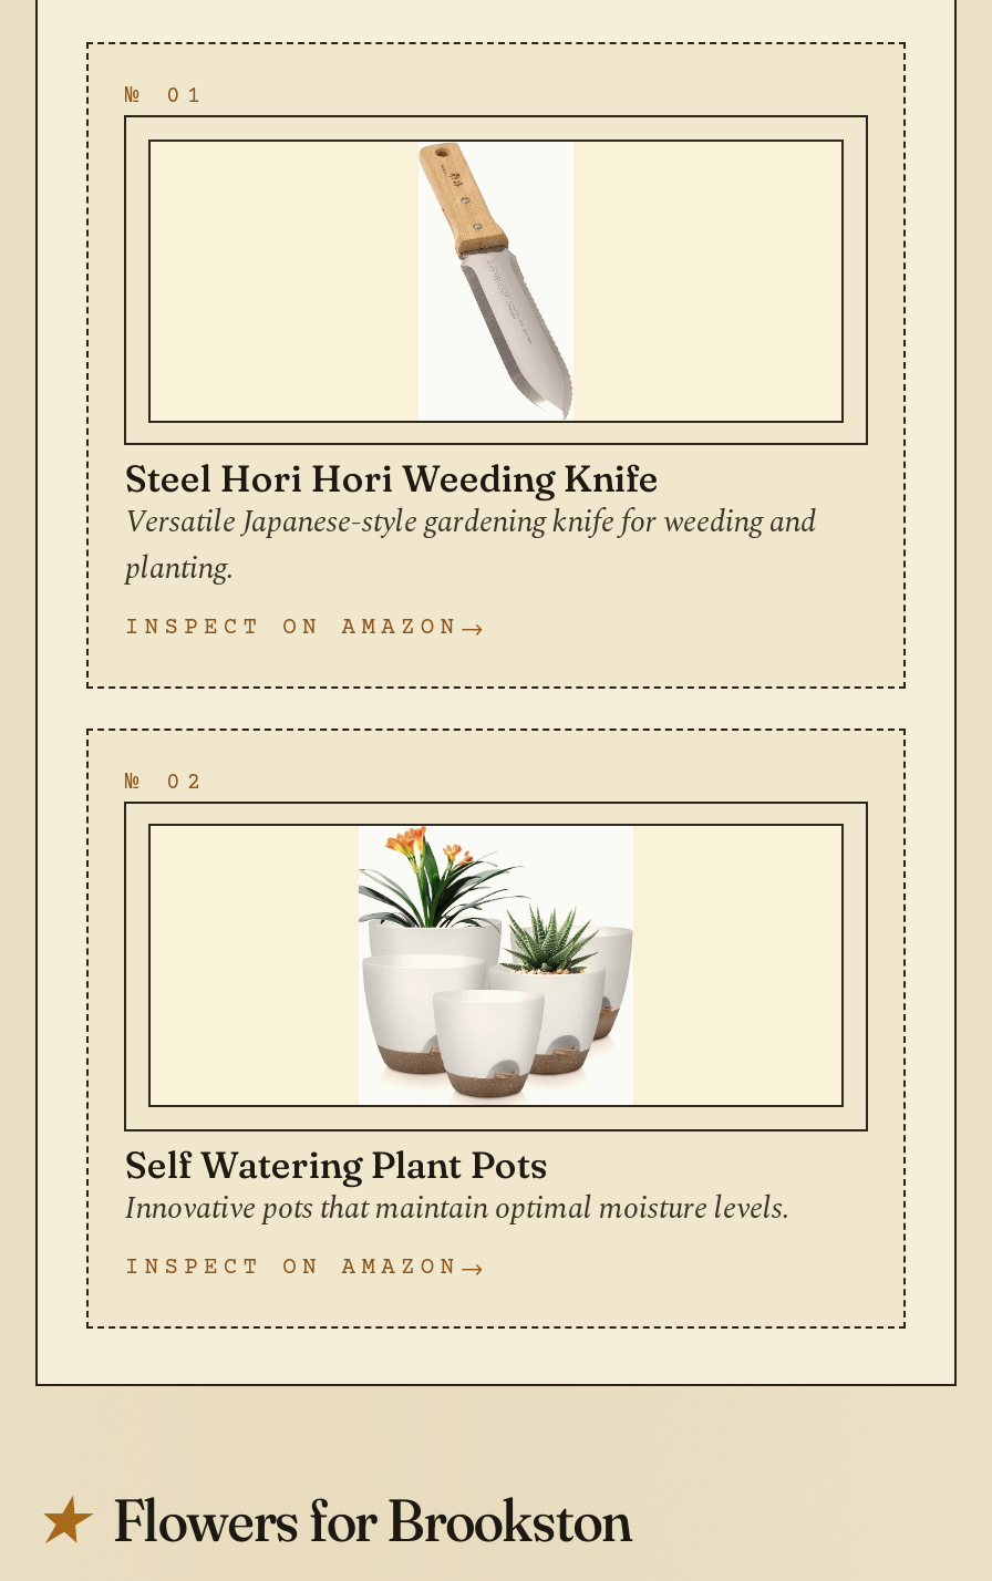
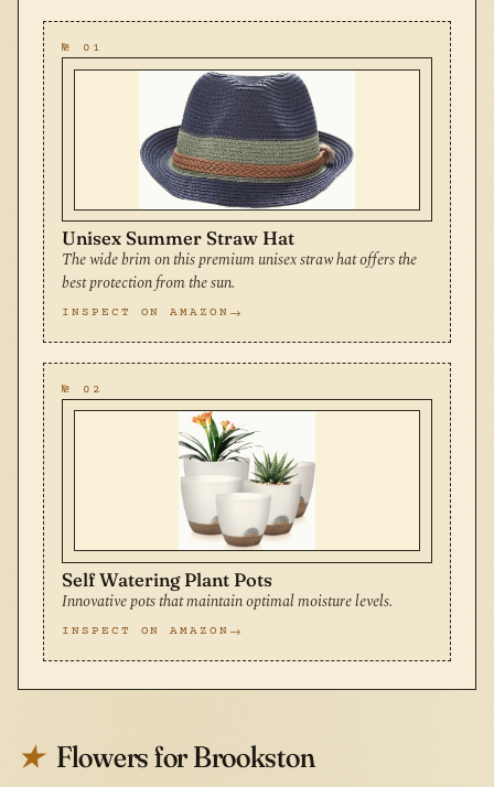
[125,139,816,594] [image] | Steel Hori Hori Weeding Knife | Versatile Japanese-style gardening knife for weeding and | planting. -> [62,71,417,296] [image] | Unisex Summer Straw Hat | The wide brim on this premium unisex straw hat offers the | best protection from the sun.

